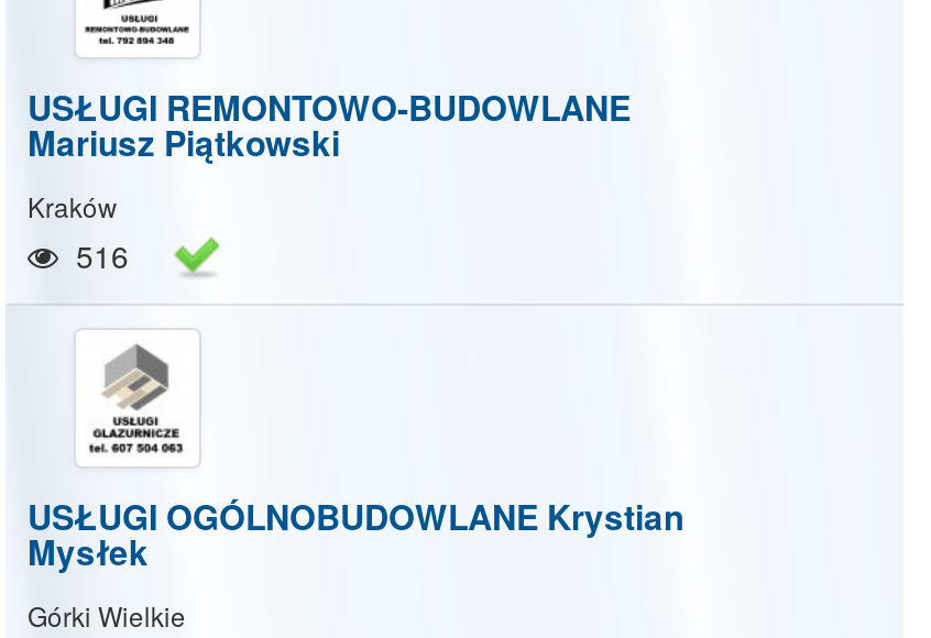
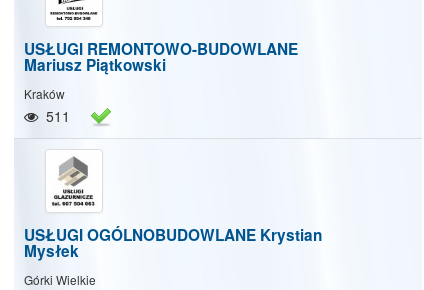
[58,233,129,277] 516 -> [38,106,70,126] 511

